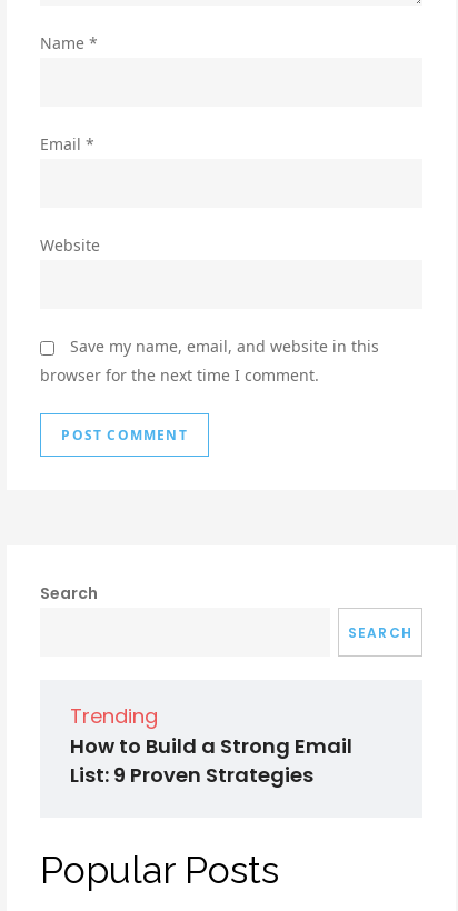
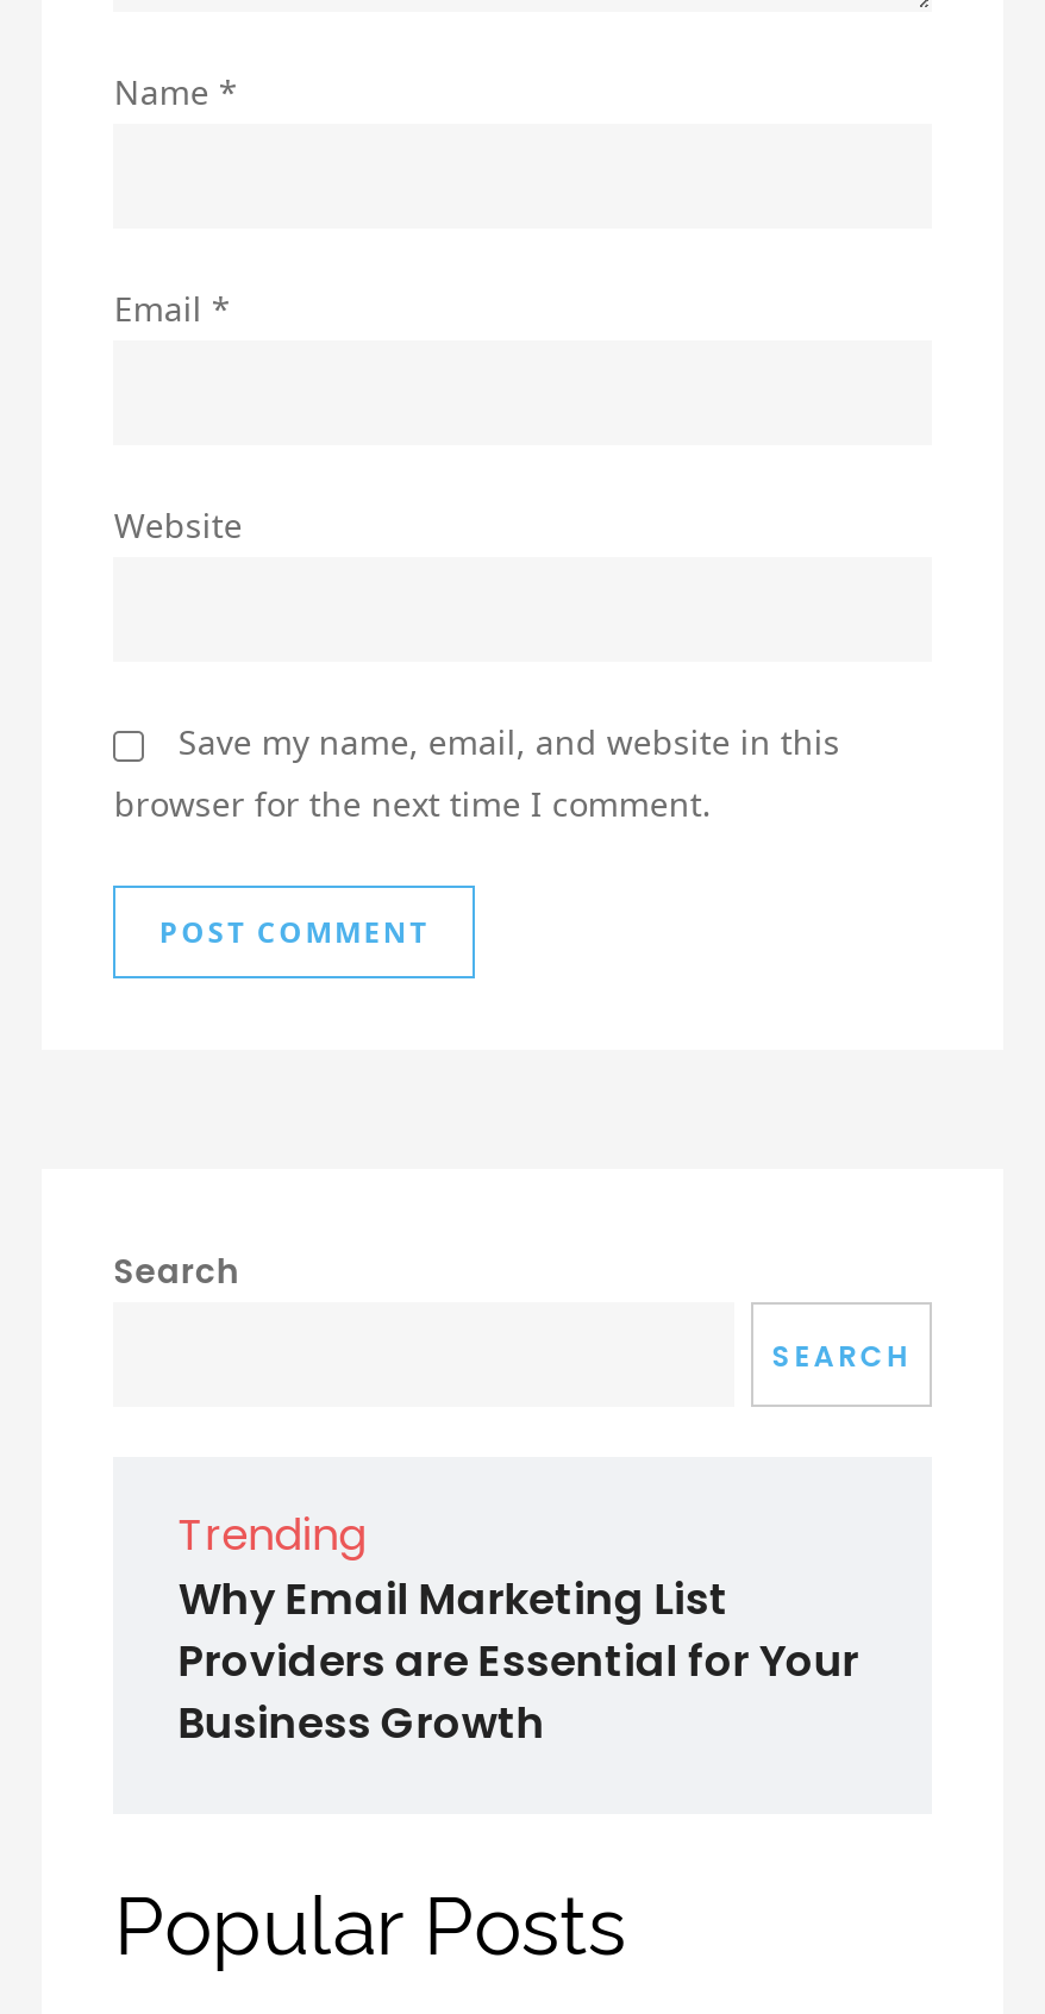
[70,732,353,789] How to Build a Strong Email | List: 9 Proven Strategies -> [178,1569,859,1752] Why Email Marketing List | Providers are Essential for Your | Business Growth

